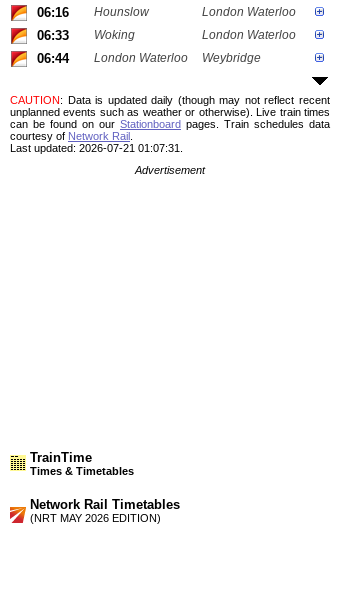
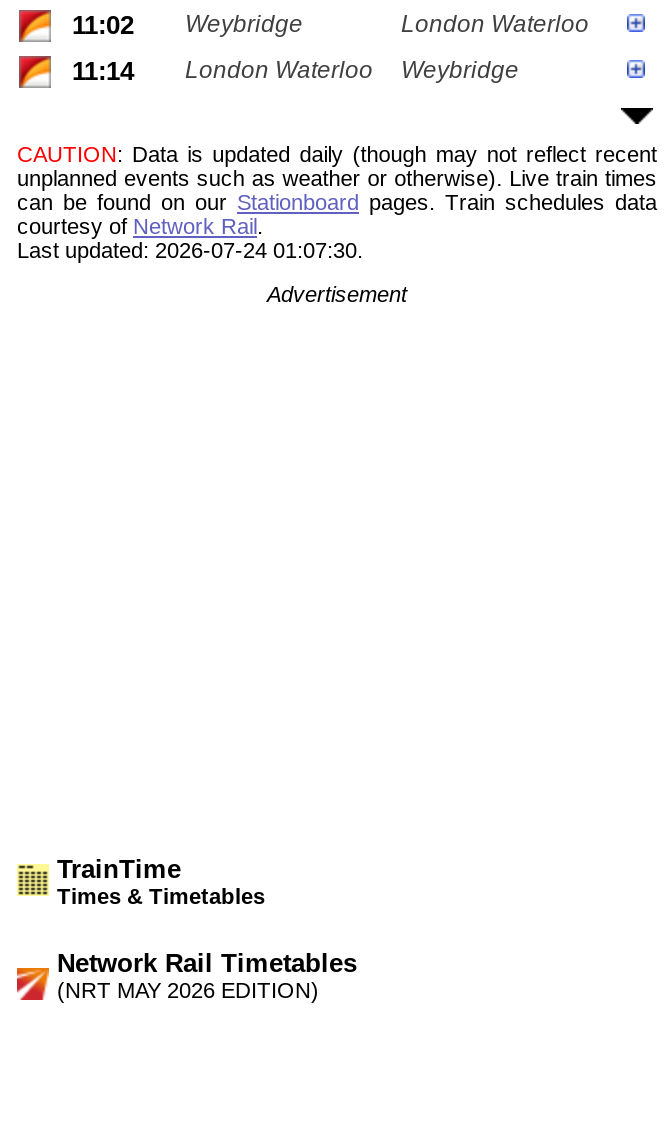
[37,5,149,20] 06:16 | Hounslow -> [72,10,303,40] 11:02 | Weybridge
[37,28,296,66] 06:33 | Woking | London Waterloo | 06:44 -> [72,56,134,86] 11:14
[10,142,183,154] Last updated: 2026-07-21 01:07:31. -> [17,238,363,262] Last updated: 2026-07-24 01:07:30.

